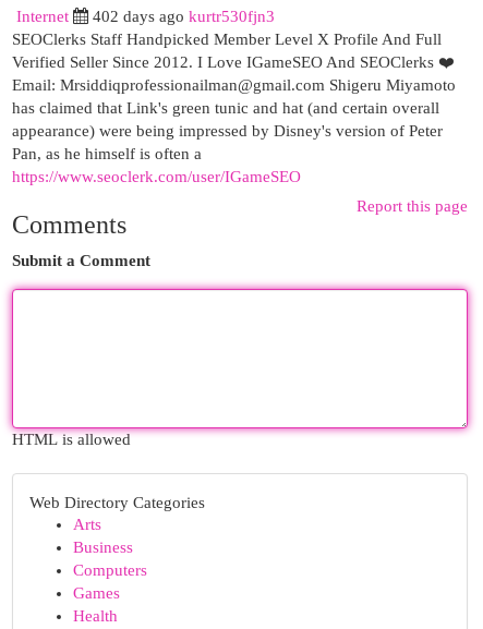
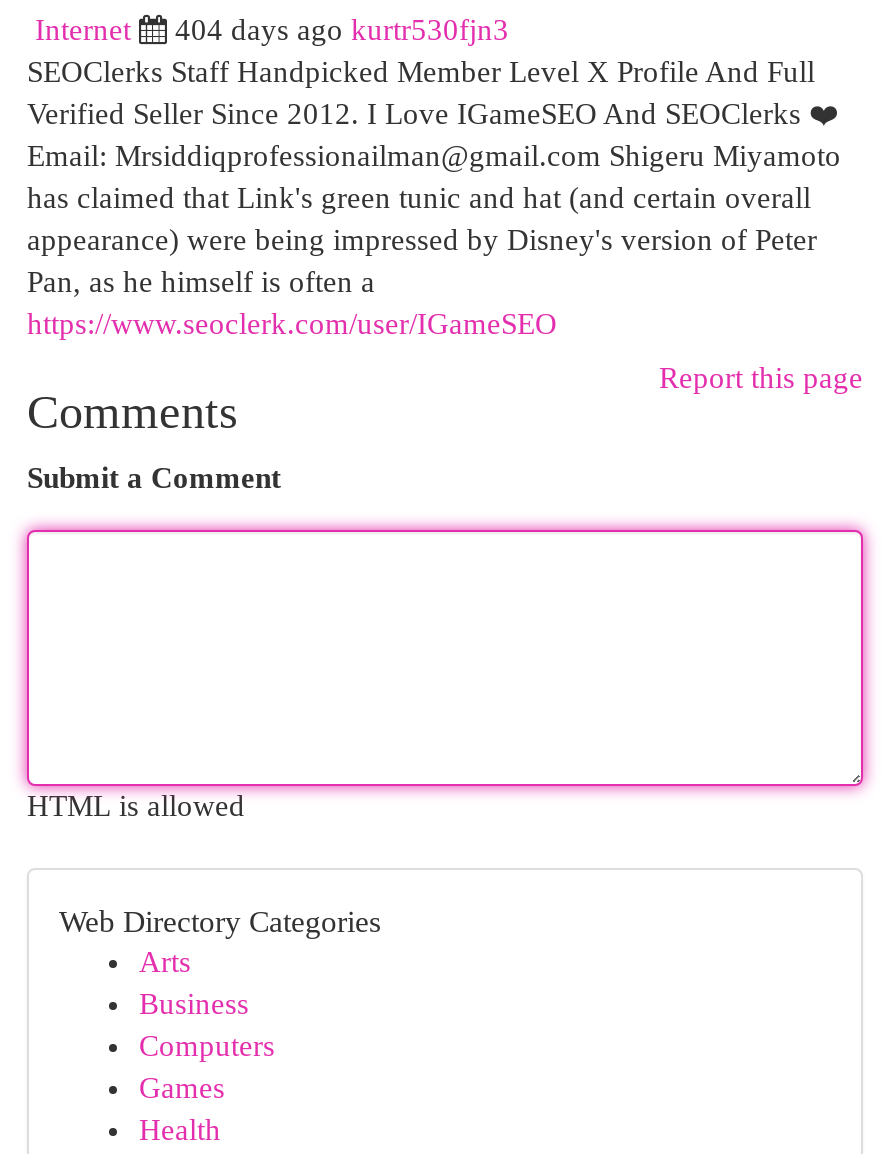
[93,8,275,25] 402 days ago kurtr530fjn3 -> [175,14,509,46] 404 days ago kurtr530fjn3

